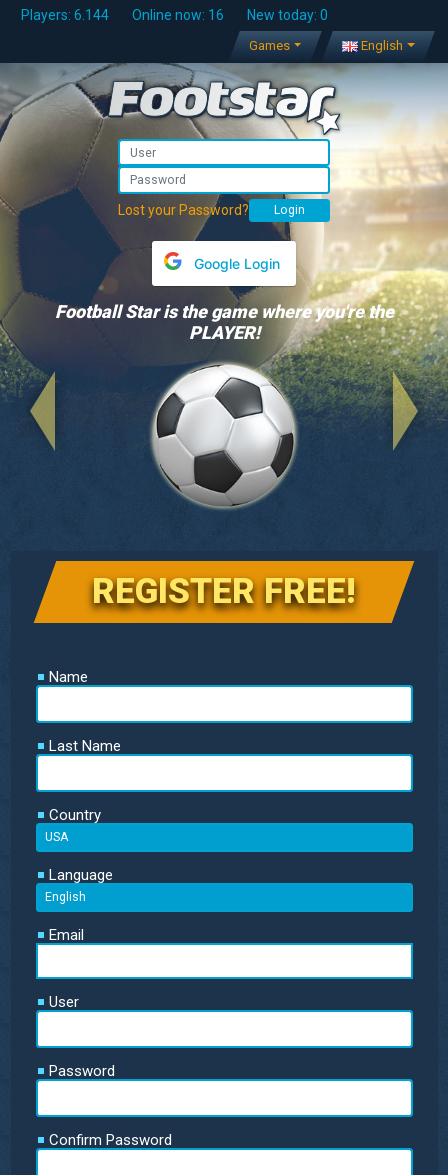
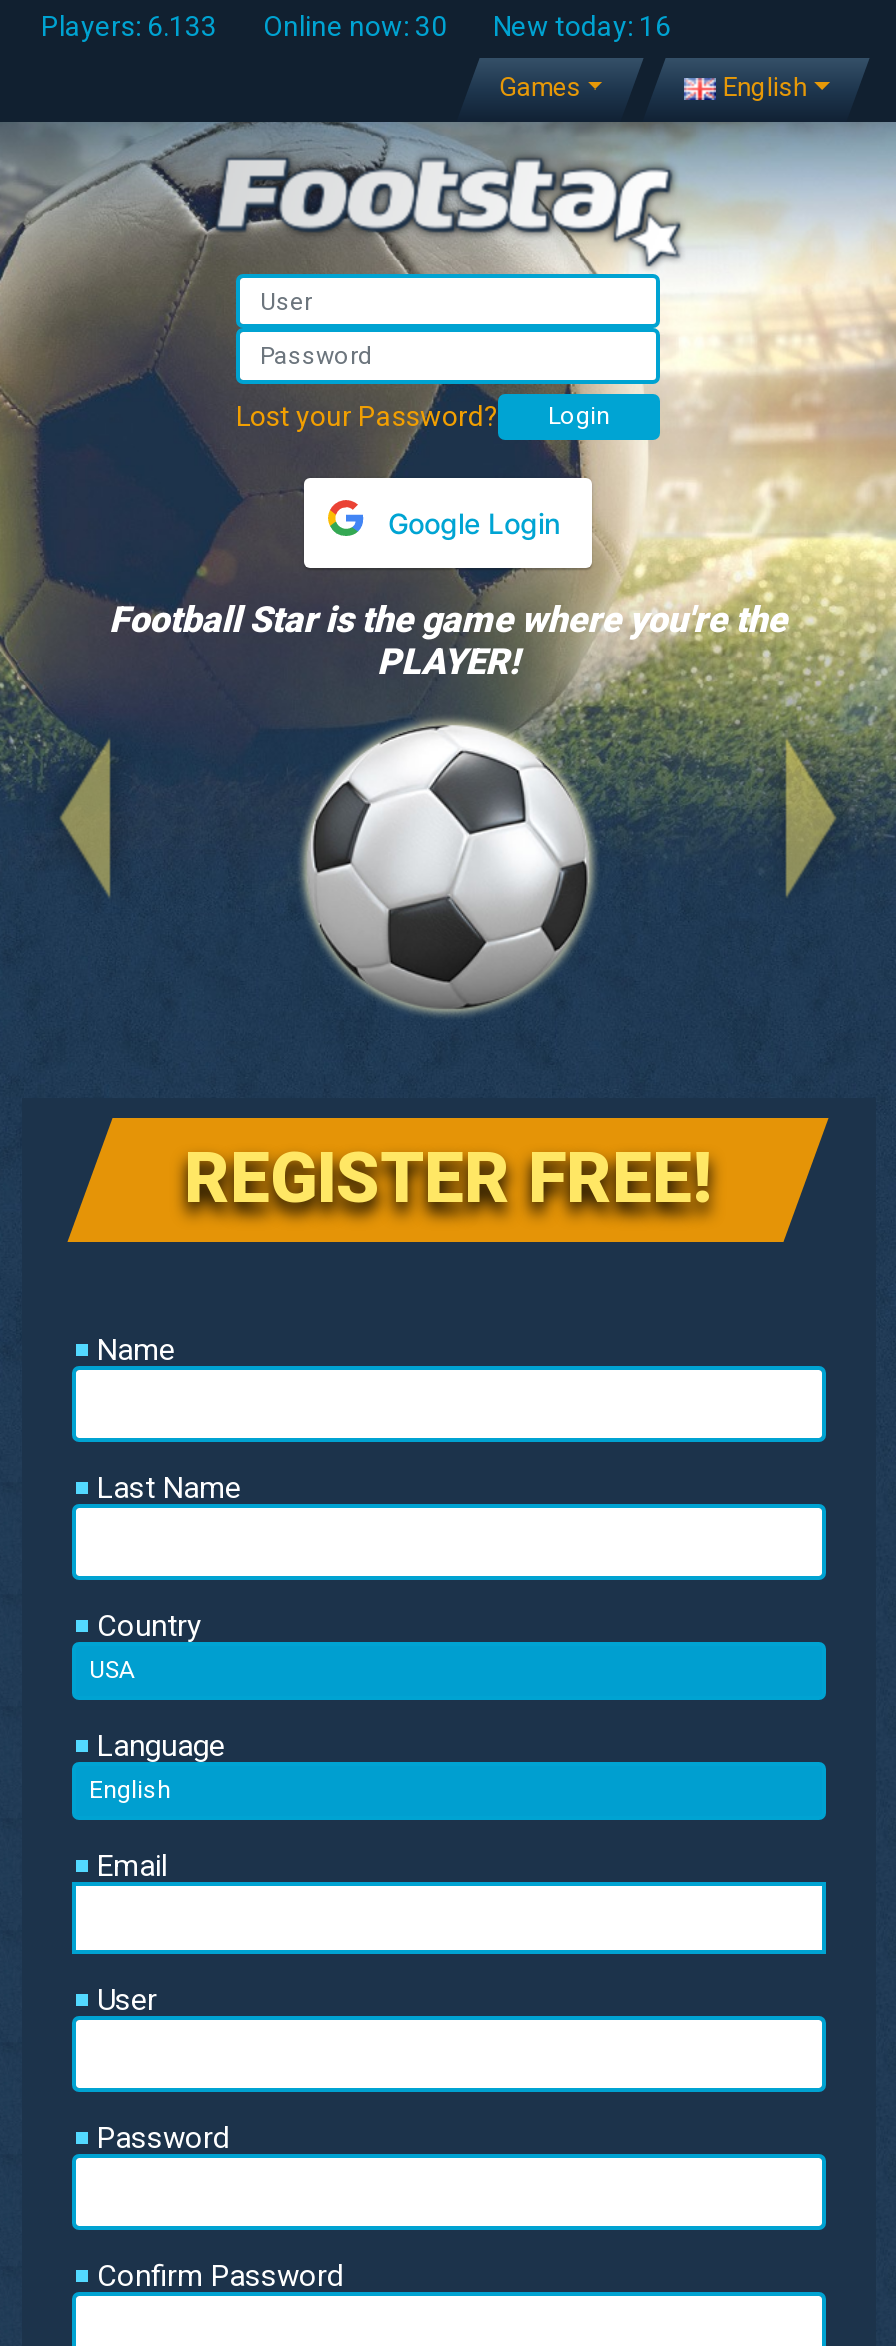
[20,7,108,23] Players: 6.144 -> [41,10,217,42] Players: 6.133
[131,7,223,23] Online now: 16 -> [263,10,447,42] Online now: 30
[246,7,327,23] New today: 0 -> [493,10,671,42] New today: 16

